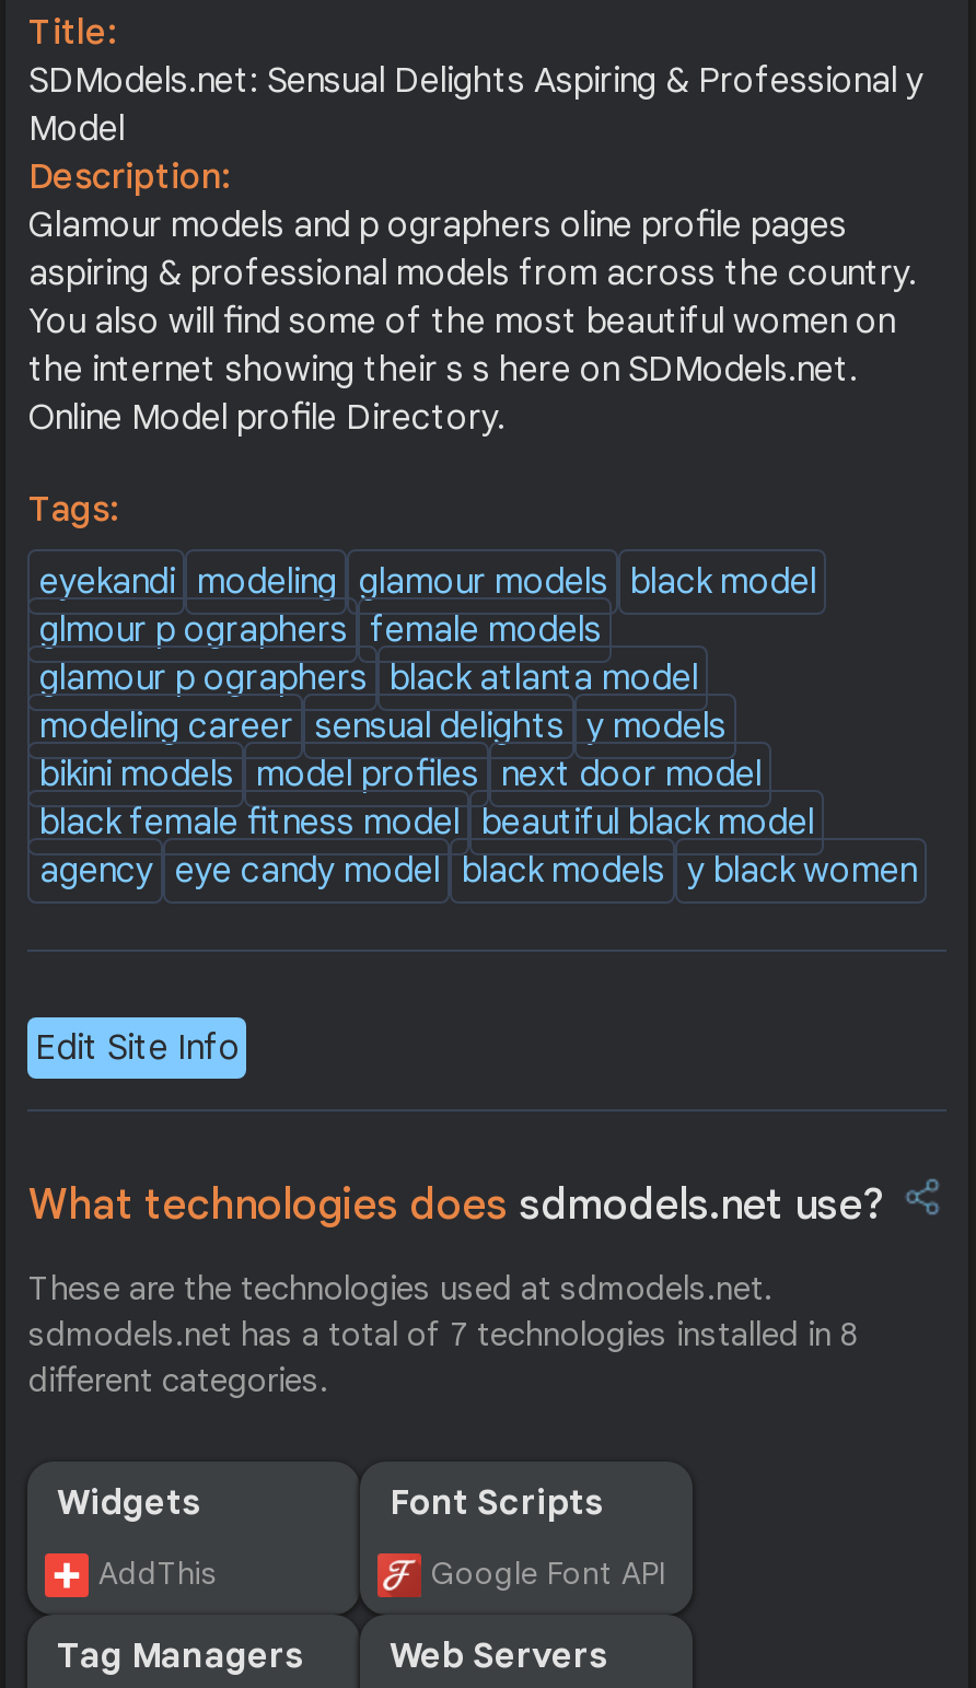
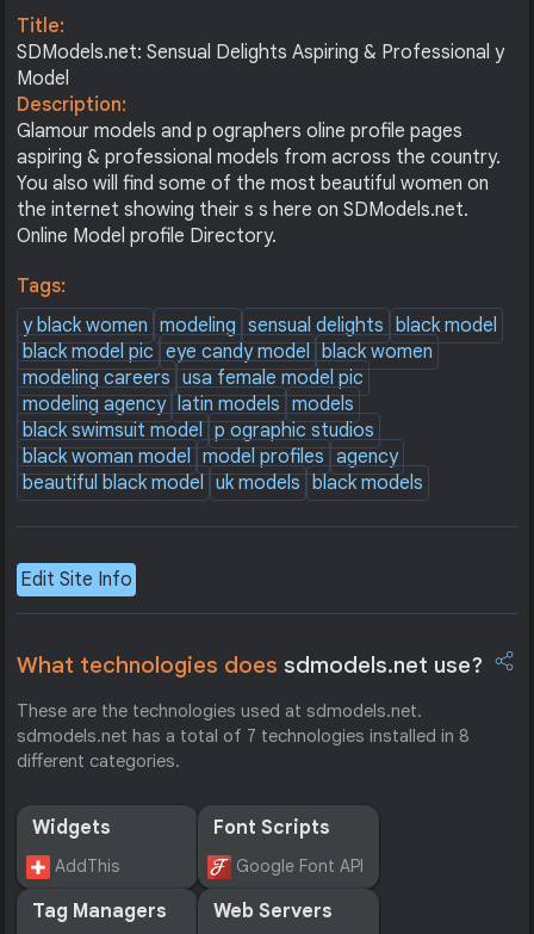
[39,561,917,893] eyekandi modeling glamour models black model | glmour p ographers female models | glamour p ographers black atlanta model | modeling career sensual delights y models | bikini models model profiles next door model | black female fitness model beautiful black model | agency eye candy model black models y black women -> [23,314,498,495] y black women modeling sensual delights black model | black model pic eye candy model black women | modeling careers usa female model pic | modeling agency latin models models | black swimsuit model p ographic studios | black woman model model profiles agency | beautiful black model uk models black models

